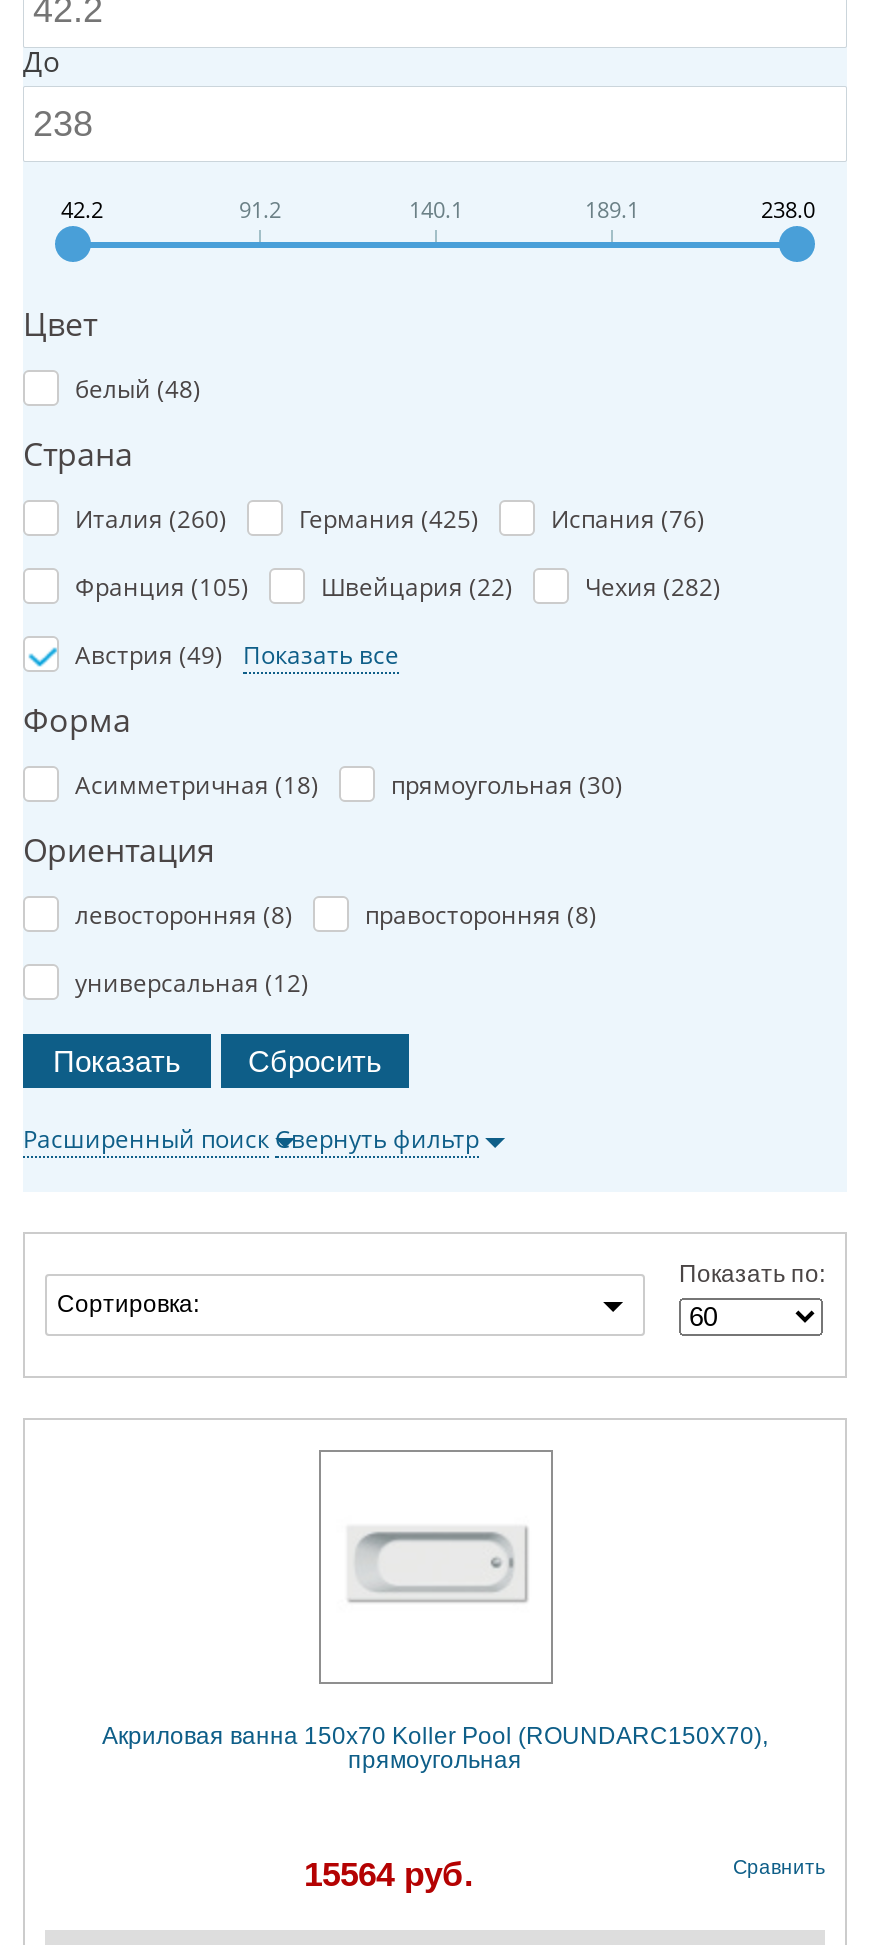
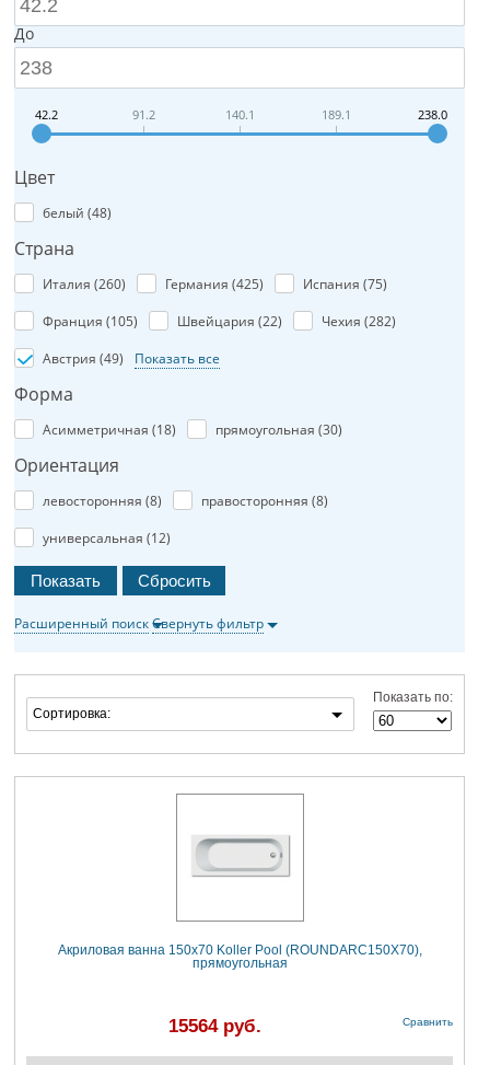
[551,503,705,537] Испания (76) -> [303,275,387,294] Испания (75)

